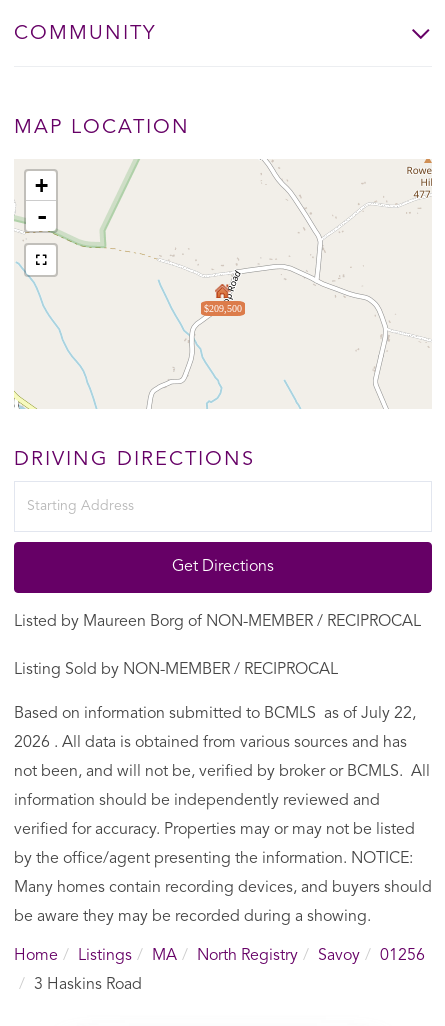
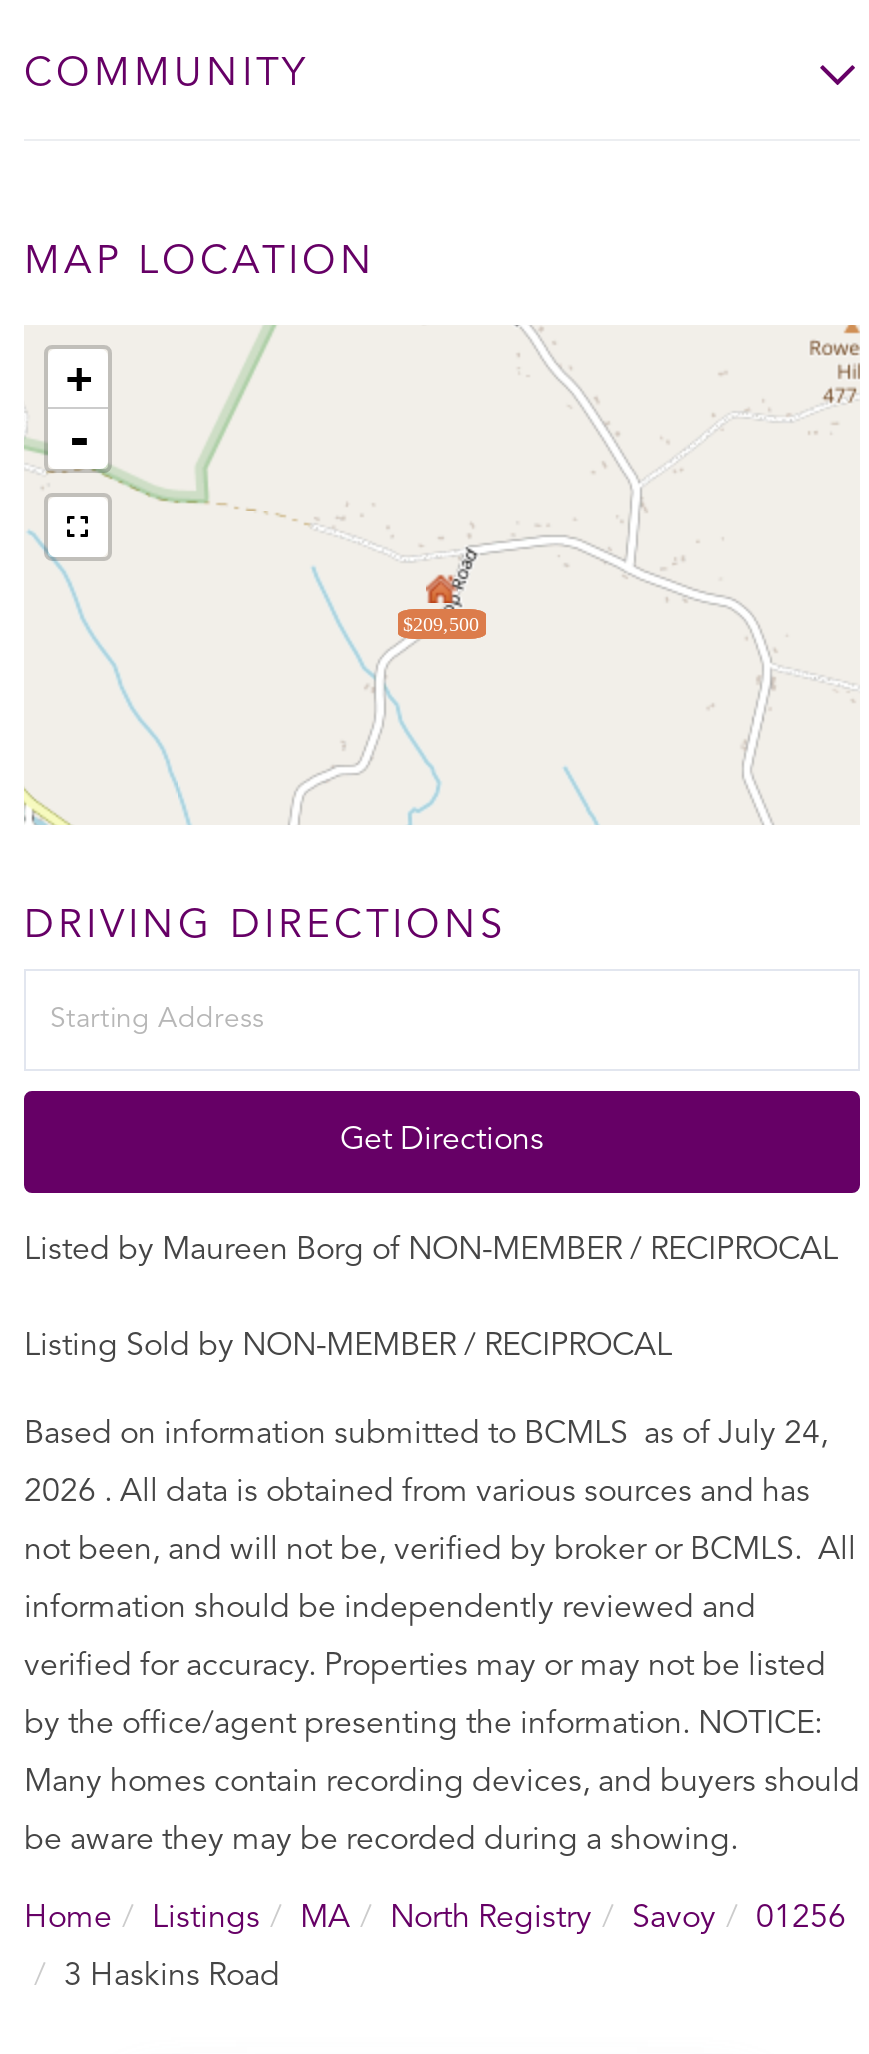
[14,706,416,722] Based on information submitted to BCMLS as of July 22, -> [24,1418,828,1450] Based on information submitted to BCMLS as of July 24,

